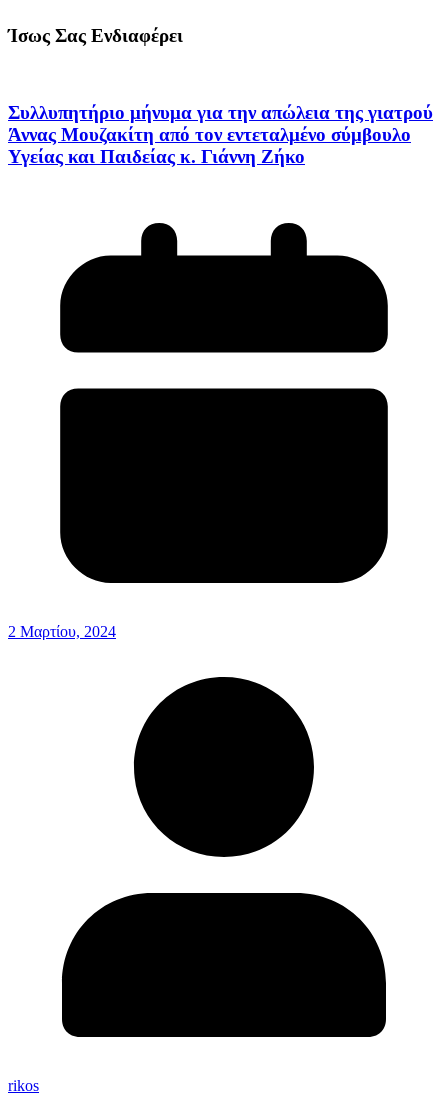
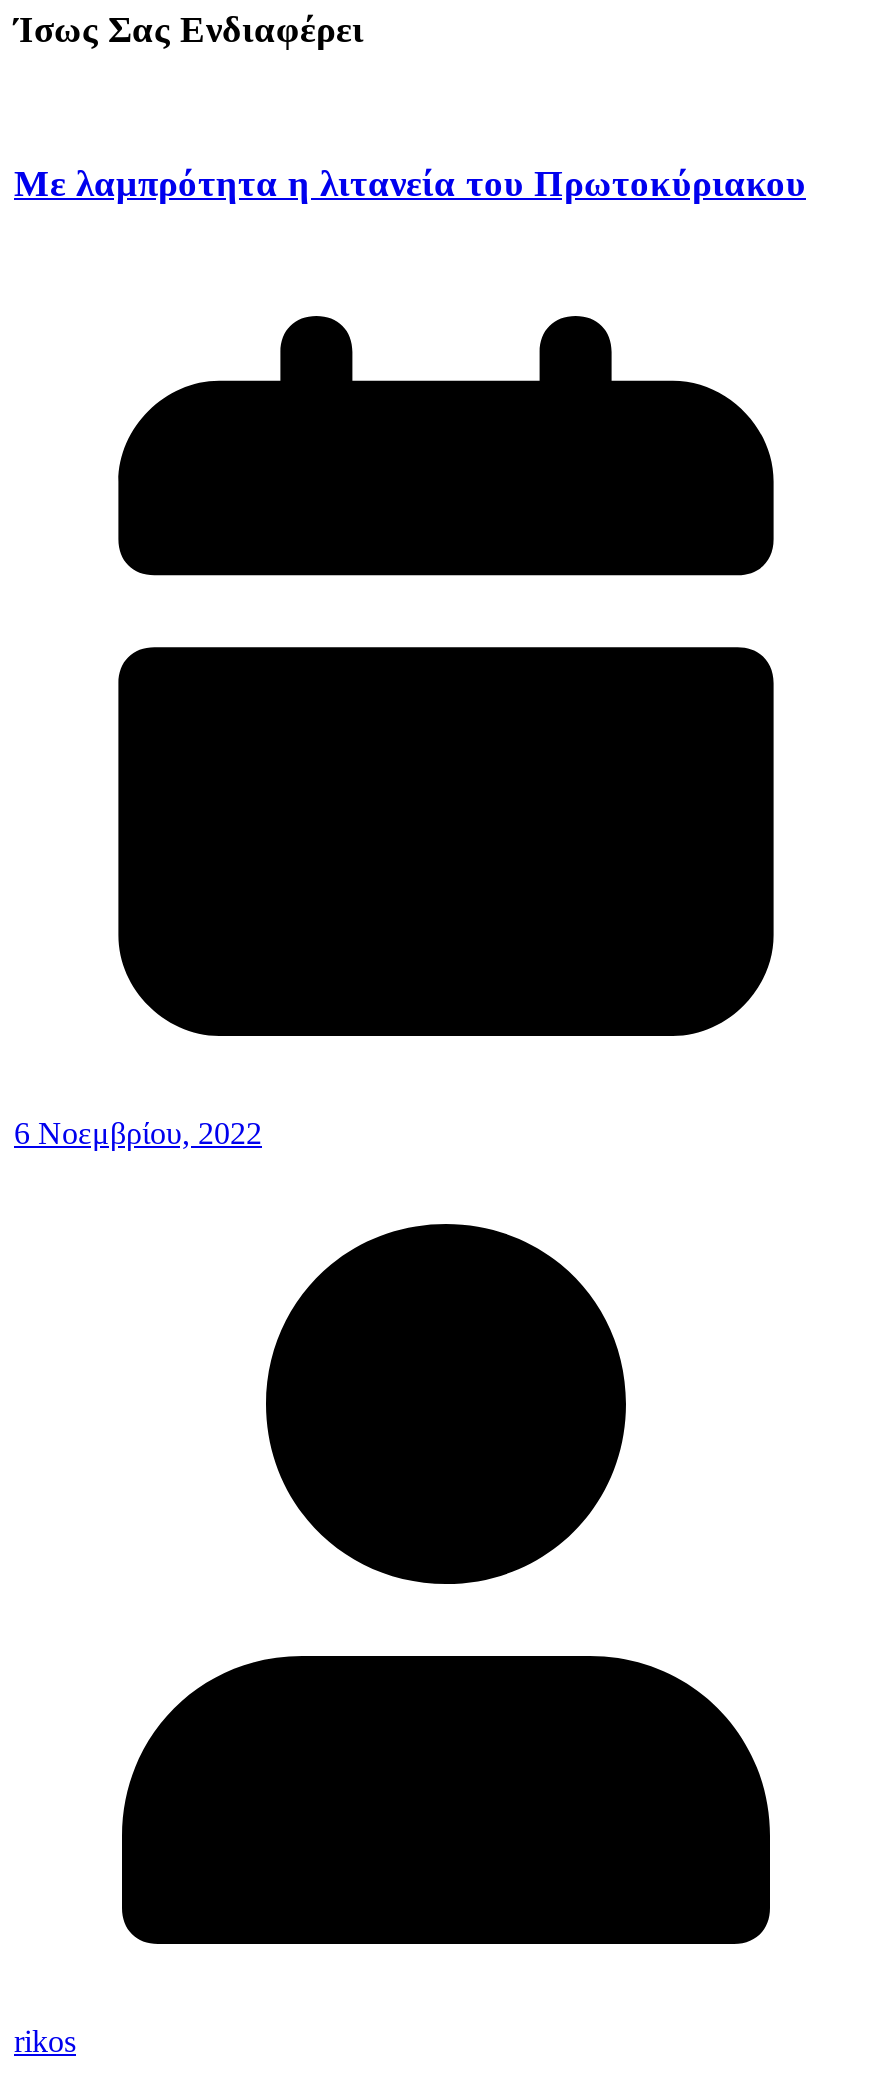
[8,102,433,167] Συλλυπητήριο μήνυμα για την απώλεια της γιατρού | Άννας Μουζακίτη από τον εντεταλμένο σύμβουλο | Υγείας και Παιδείας κ. Γιάννη Ζήκο -> [14,163,806,205] Με λαμπρότητα η λιτανεία του Πρωτοκύριακου
[8,623,116,640] 2 Μαρτίου, 2024 -> [14,1116,262,1150] 6 Νοεμβρίου, 2022

